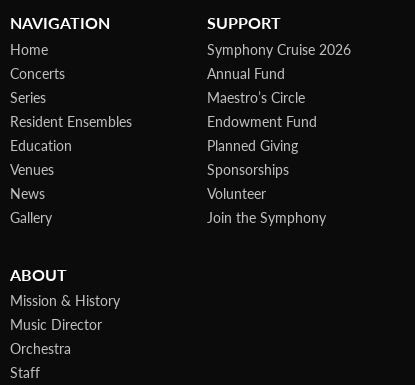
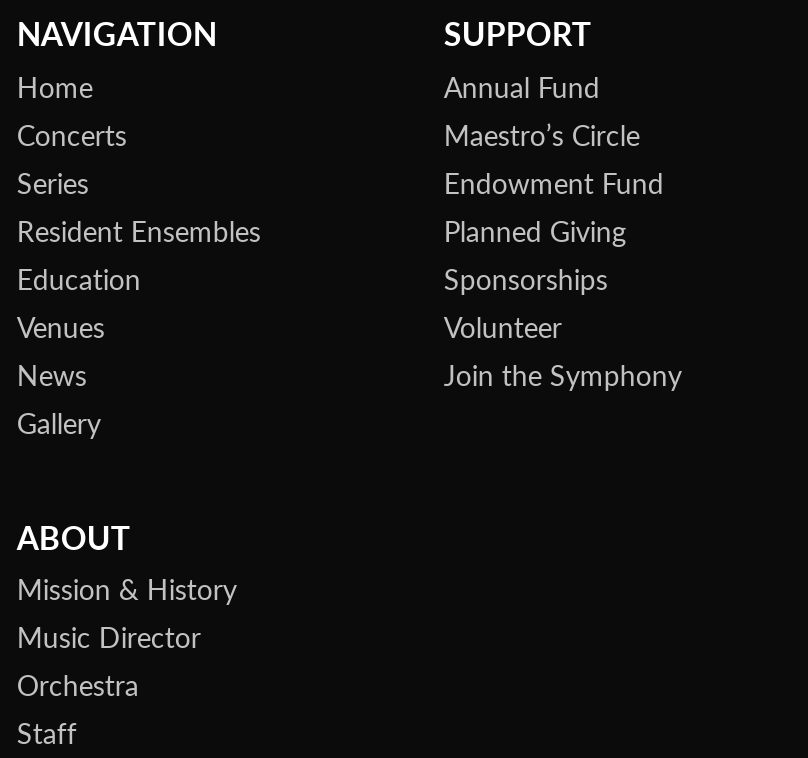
[207,39,351,59] Symphony Cruise 2026 -> none
moved [207,63,326,227] -> [444,66,682,394]: Annual Fund | Maestro’s Circle | Endowment Fund | Planned Giving | Sponsorships | Volunteer | Join the Symphony

